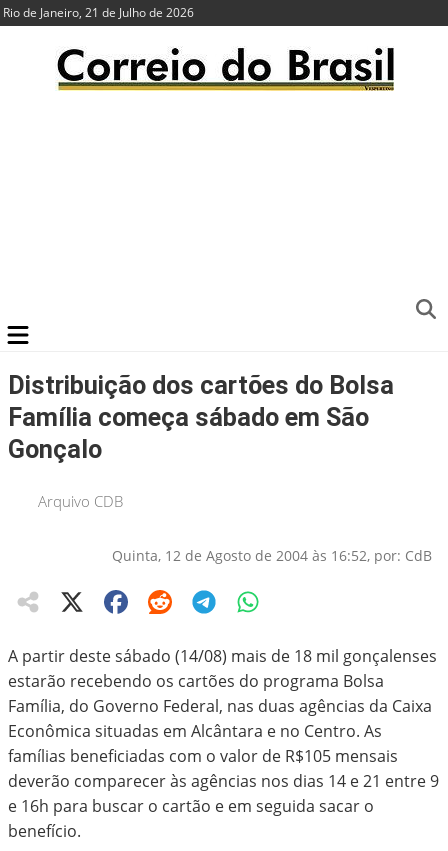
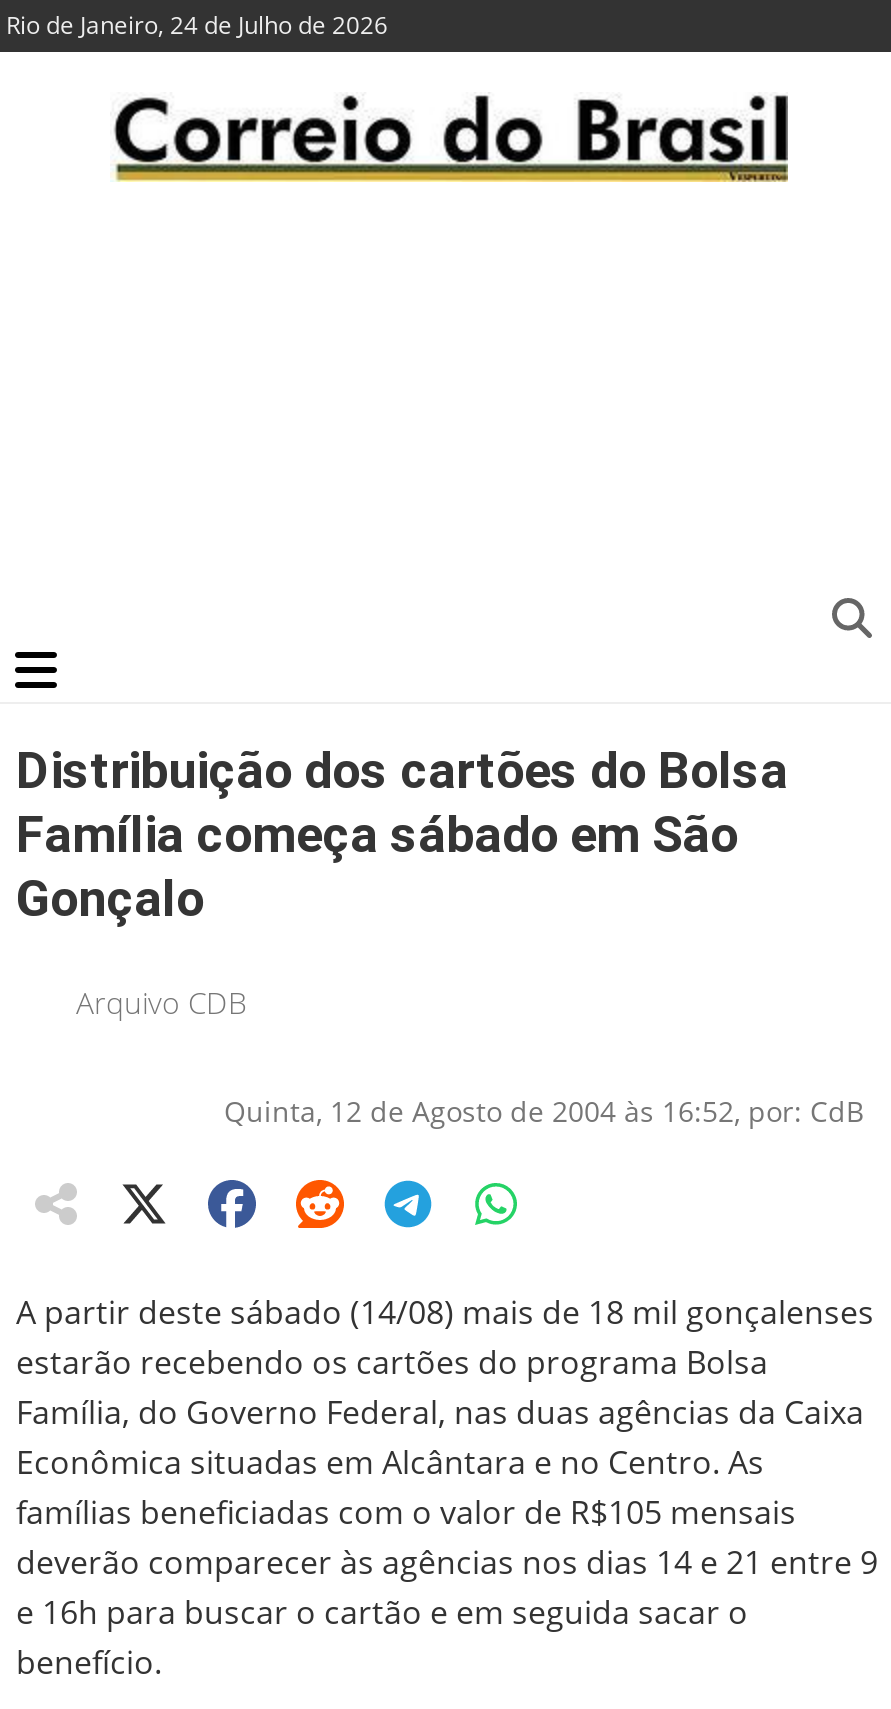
[3,4,194,21] Rio de Janeiro, 21 de Julho de 2026 -> [6,8,388,42] Rio de Janeiro, 24 de Julho de 2026

